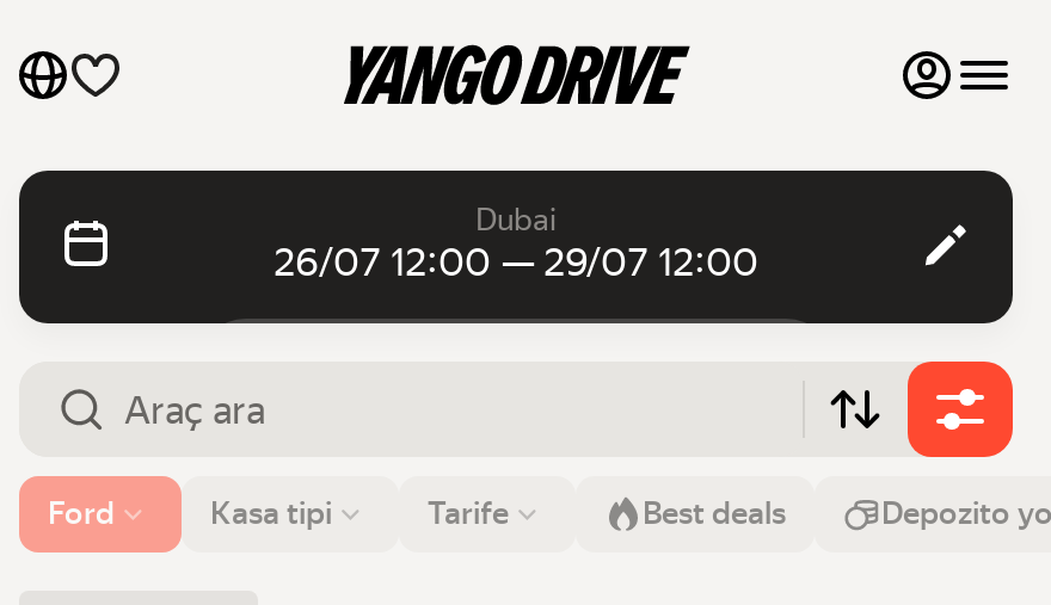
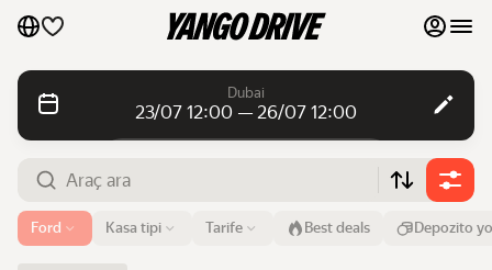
[273,240,758,285] 26/07 12:00 — 29/07 12:00 -> [135,102,357,123] 23/07 12:00 — 26/07 12:00

